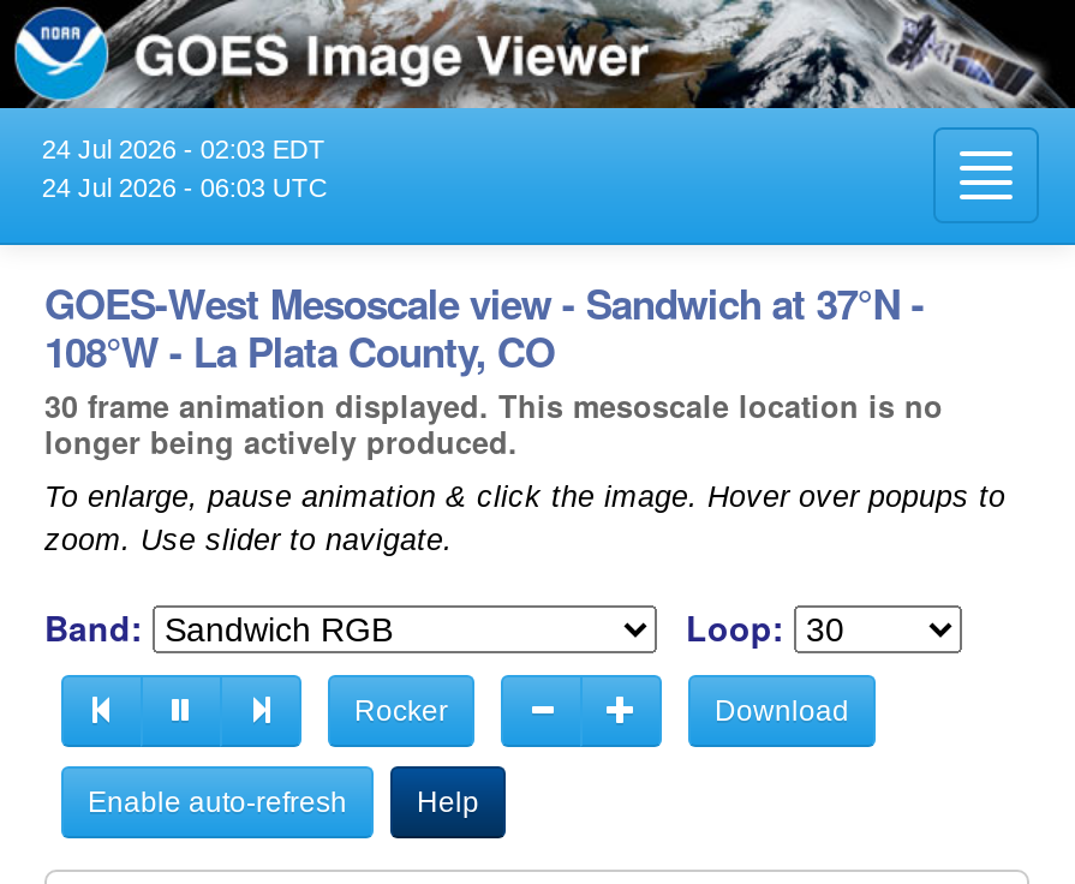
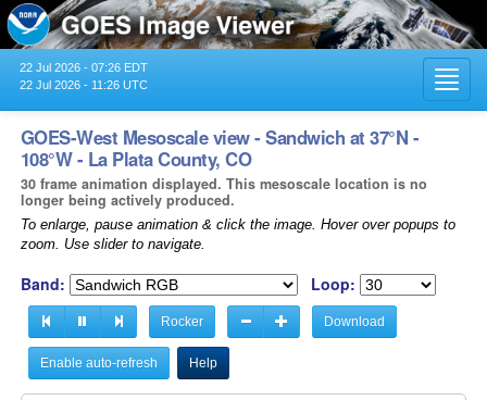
[42,134,325,163] 24 Jul 2026 - 02:03 EDT -> [19,61,148,74] 22 Jul 2026 - 07:26 EDT
[42,172,328,201] 24 Jul 2026 - 06:03 UTC -> [19,78,148,91] 22 Jul 2026 - 11:26 UTC

